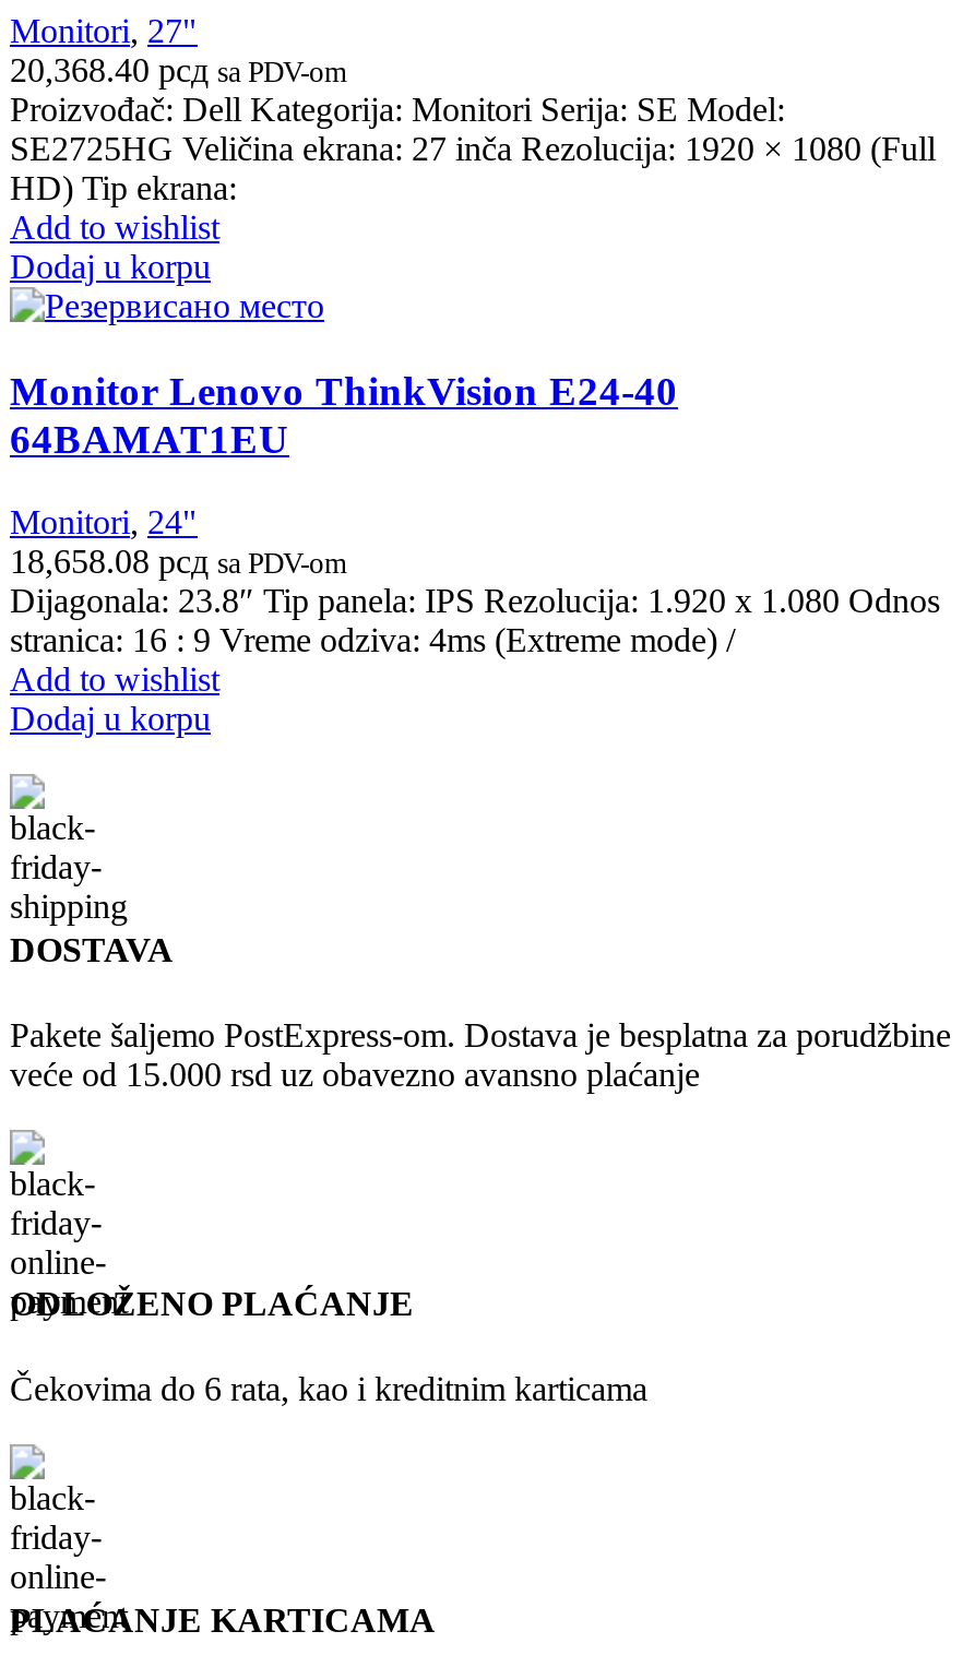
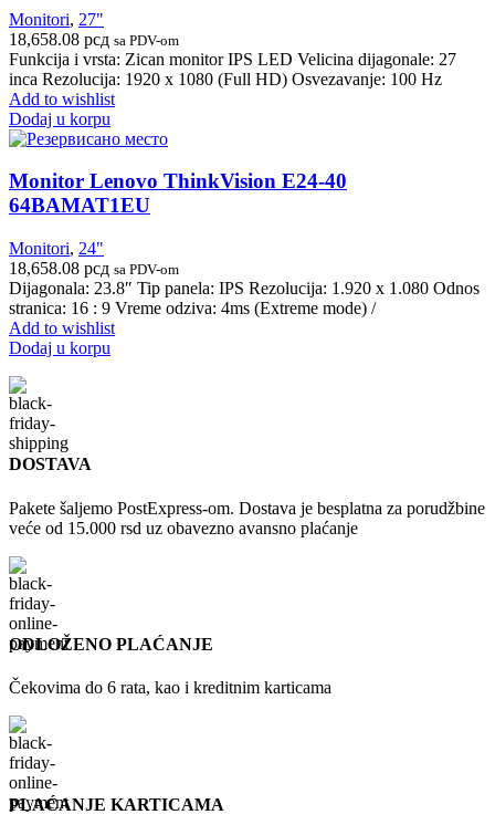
[10,51,936,206] 20,368.40 рсд sa PDV-om | Proizvođač: Dell Kategorija: Monitori Serija: SE Model: | SE2725HG Veličina ekrana: 27 inča Rezolucija: 1920 × 1080 (Full | HD) Tip ekrana: -> [9,30,456,88] 18,658.08 рсд sa PDV-om | Funkcija i vrsta: Zican monitor IPS LED Velicina dijagonale: 27 | inca Rezolucija: 1920 x 1080 (Full HD) Osvezavanje: 100 Hz

